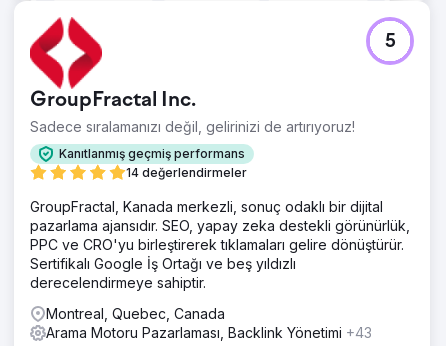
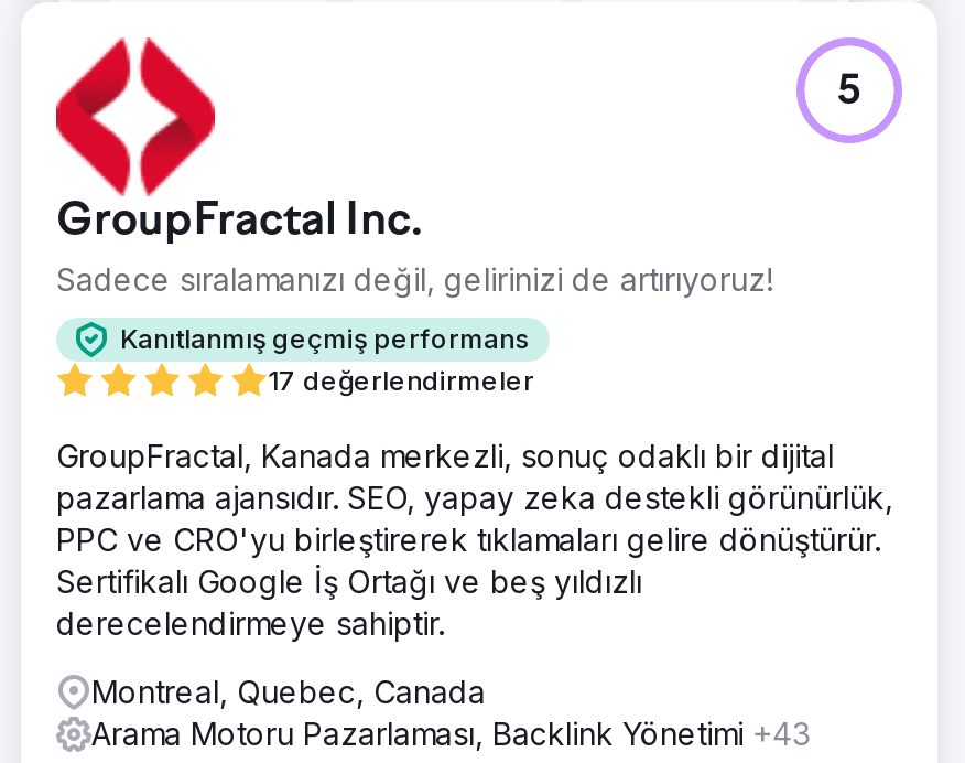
[126,165,247,180] 14 değerlendirmeler -> [268,363,534,396] 17 değerlendirmeler

